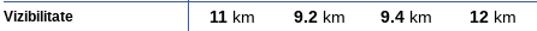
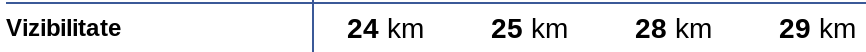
[210,7,255,26] 11 km -> [347,12,425,44] 24 km
[293,7,345,26] 9.2 km -> [491,12,569,44] 25 km
[380,7,432,26] 9.4 km -> [635,12,713,44] 28 km
[469,7,516,26] 12 km -> [779,12,857,44] 29 km

